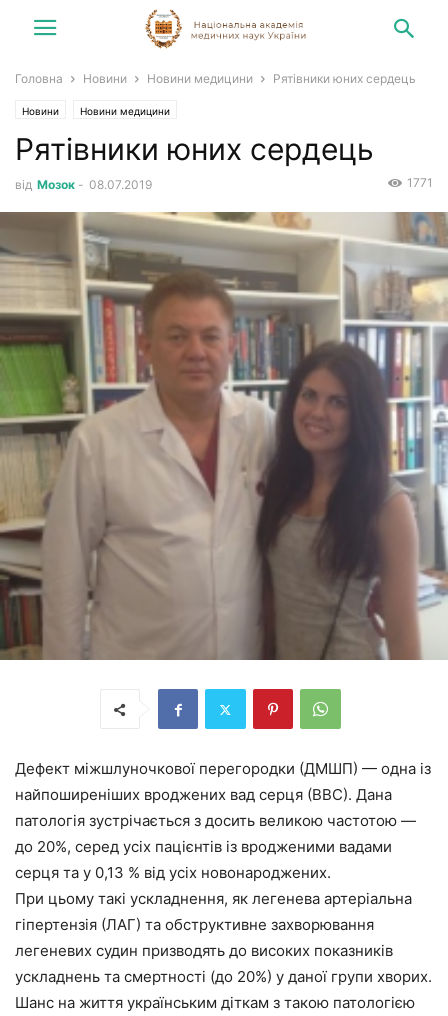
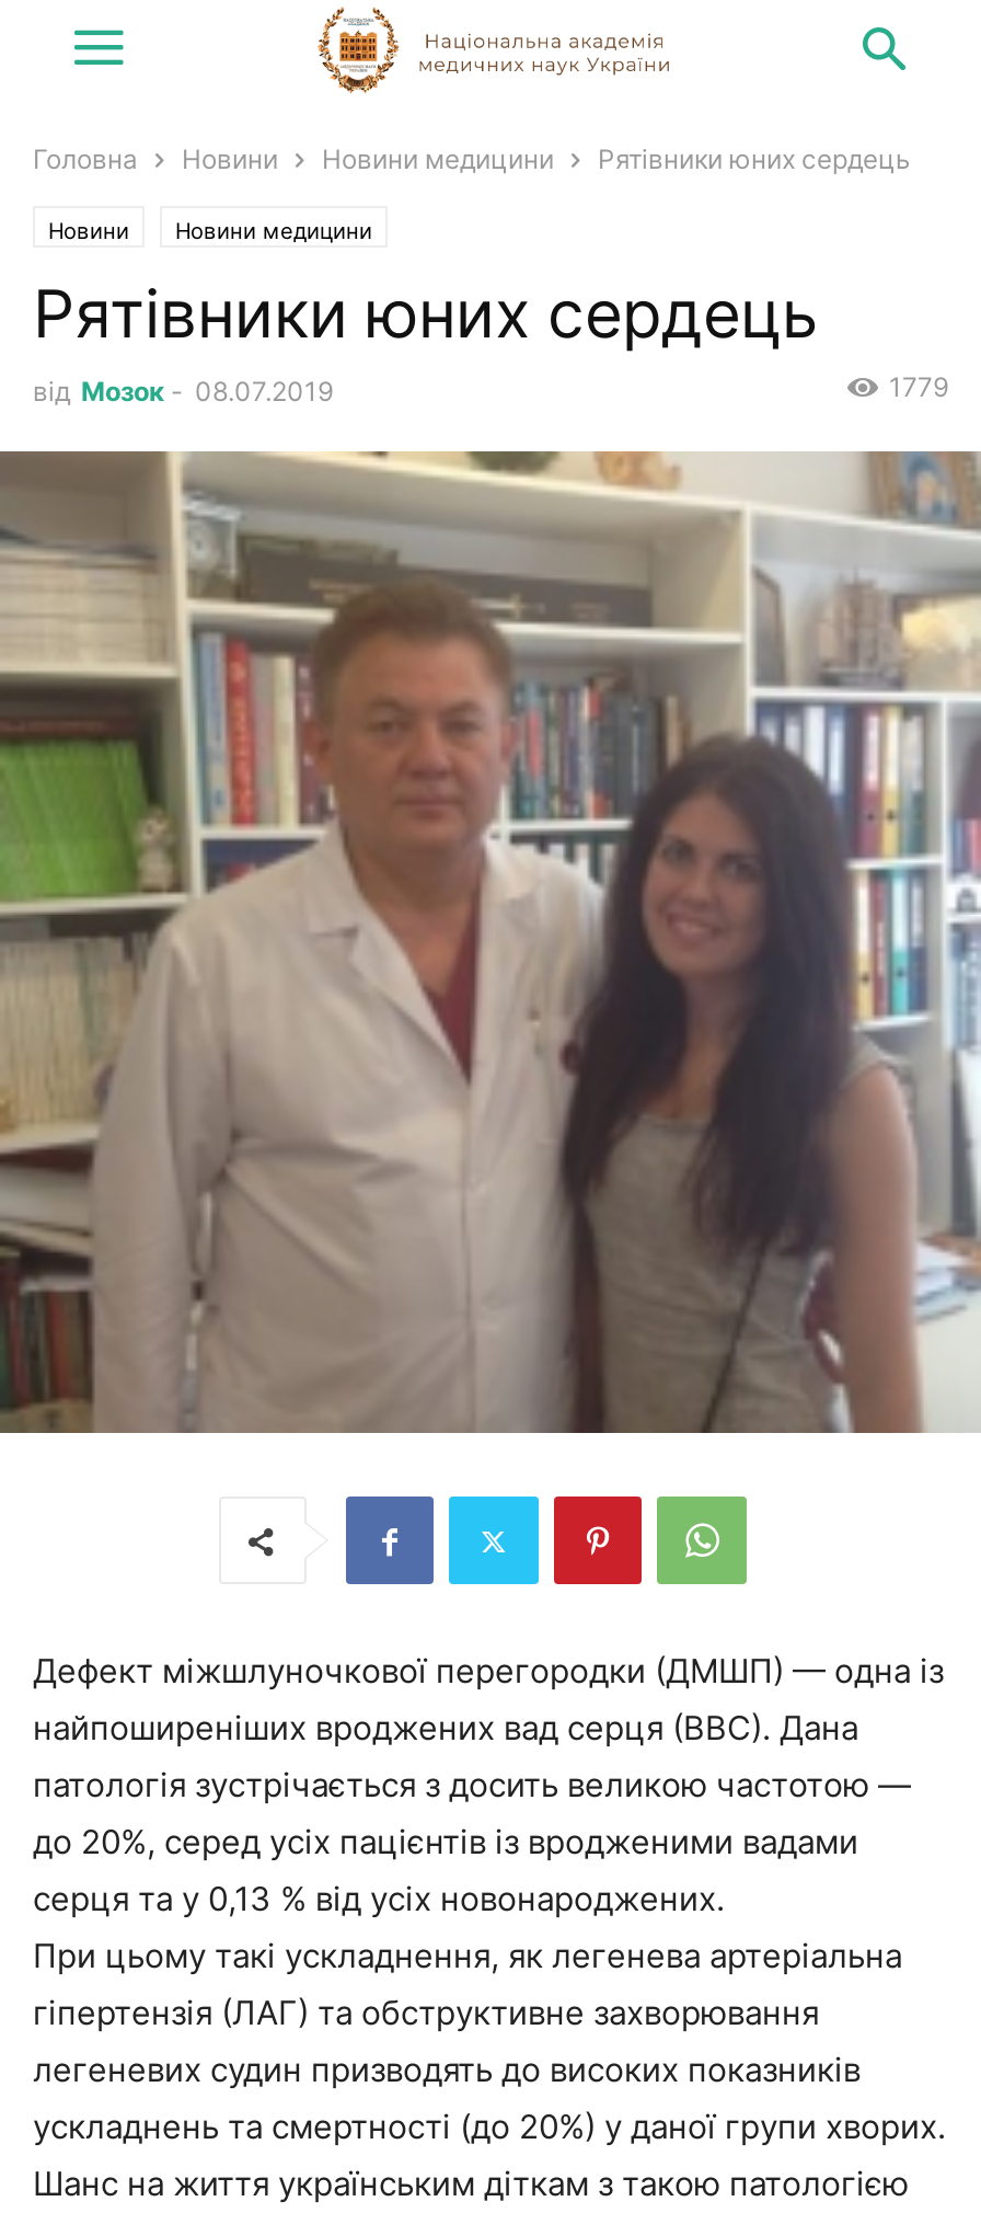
[407,175,433,190] 1771 -> [889,370,948,403] 1779

